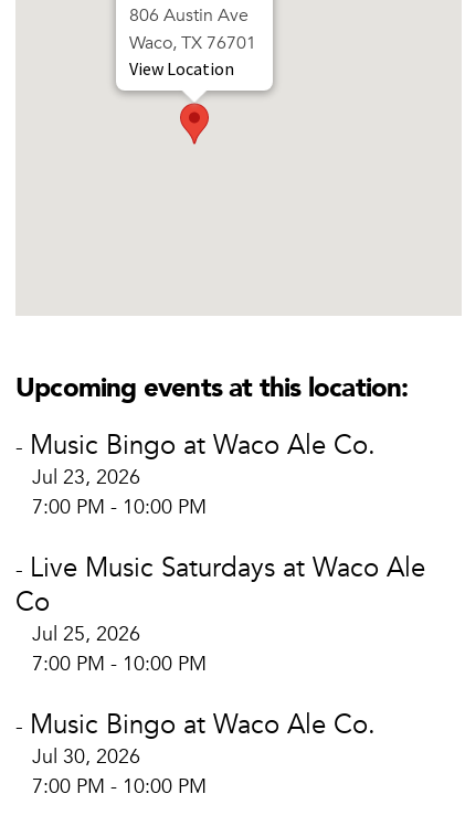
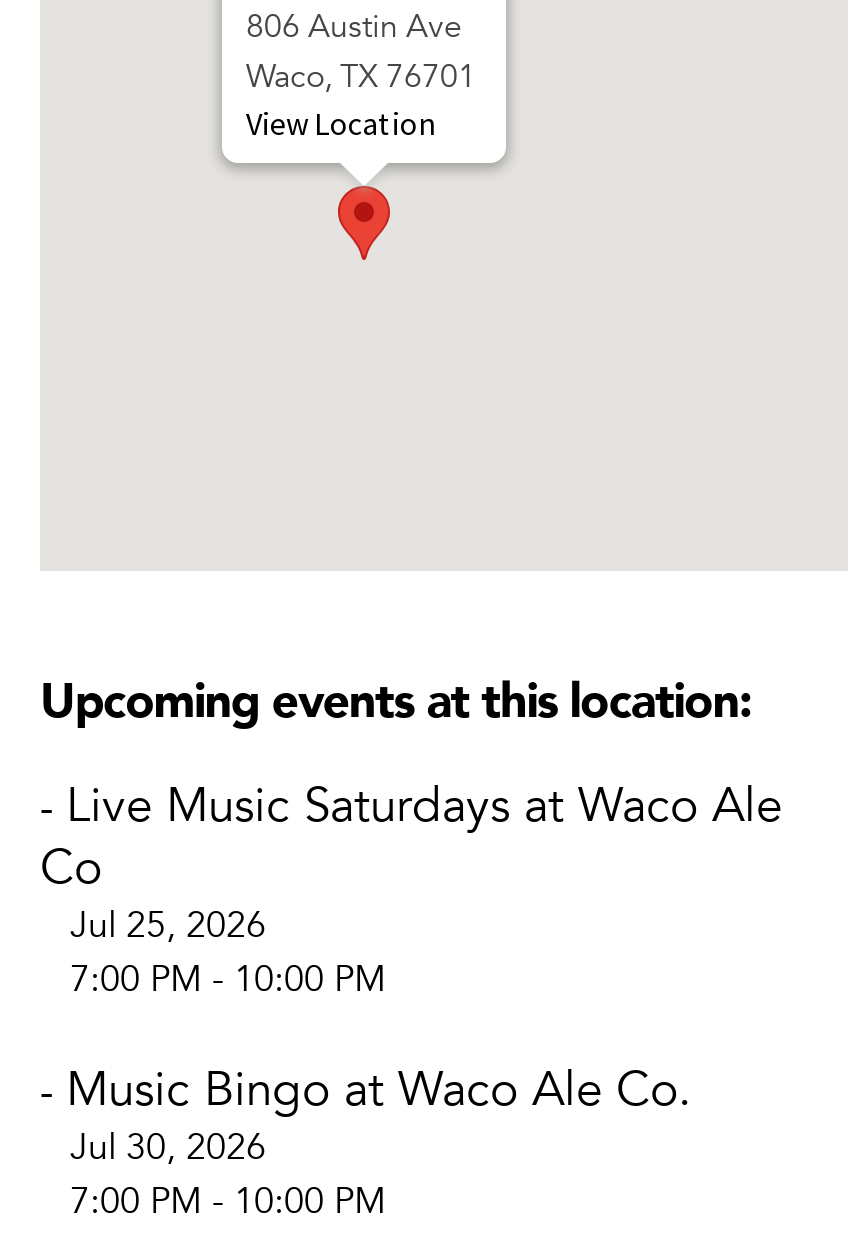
[15,427,376,521] - Music Bingo at Waco Ale Co. | Jul 23, 2026 | 7:00 PM - 10:00 PM -> none

